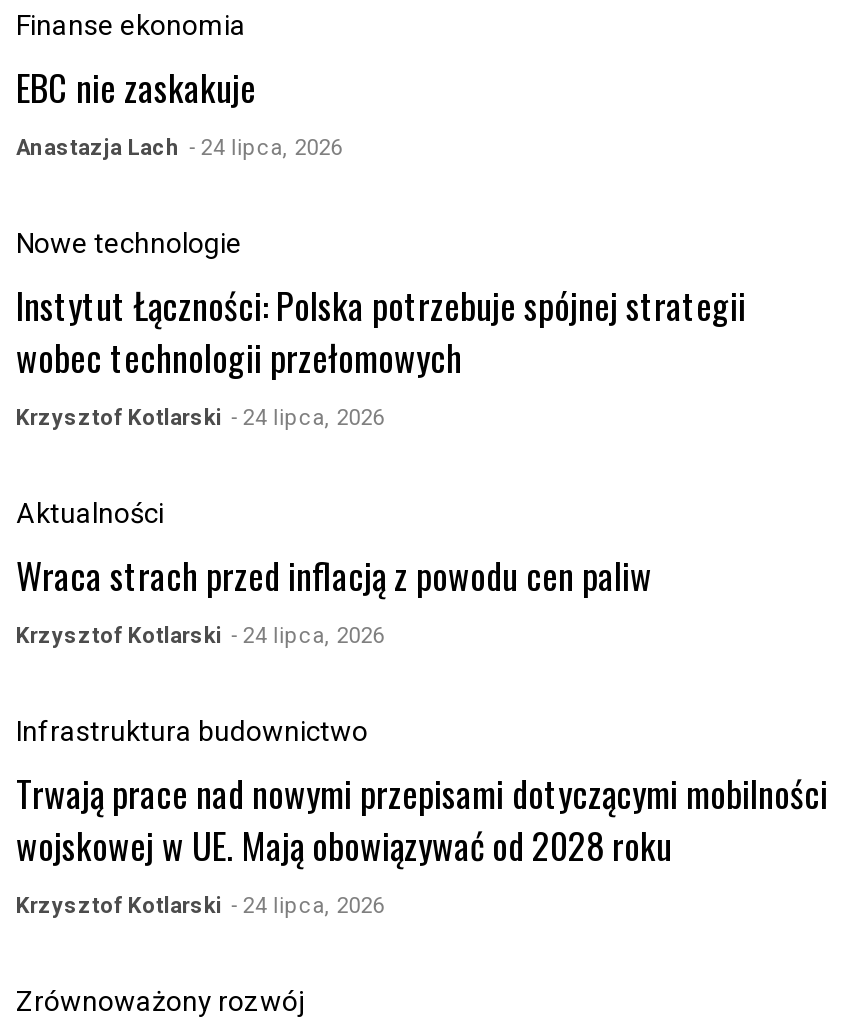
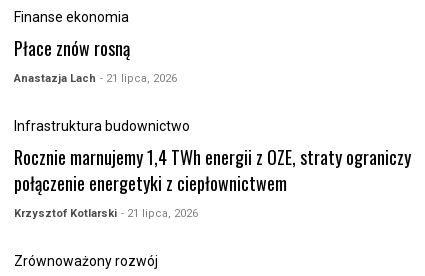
[16,62,746,650] EBC nie zaskakuje | Anastazja Lach - 24 lipca, 2026 | Nowe technologie | Instytut Łączności: Polska potrzebuje spójnej strategii | wobec technologii przełomowych | Krzysztof Kotlarski - 24 lipca, 2026 | Aktualności | Wraca strach przed inflacją z powodu cen paliw | Krzysztof Kotlarski - 24 lipca, 2026 -> [14,35,177,85] Płace znów rosną | Anastazja Lach - 21 lipca, 2026
[16,768,828,920] Trwają prace nad nowymi przepisami dotyczącymi mobilności | wojskowej w UE. Mają obowiązywać od 2028 roku | Krzysztof Kotlarski - 24 lipca, 2026 -> [14,144,411,220] Rocznie marnujemy 1,4 TWh energii z OZE, straty ograniczy | połączenie energetyki z ciepłownictwem | Krzysztof Kotlarski - 21 lipca, 2026

